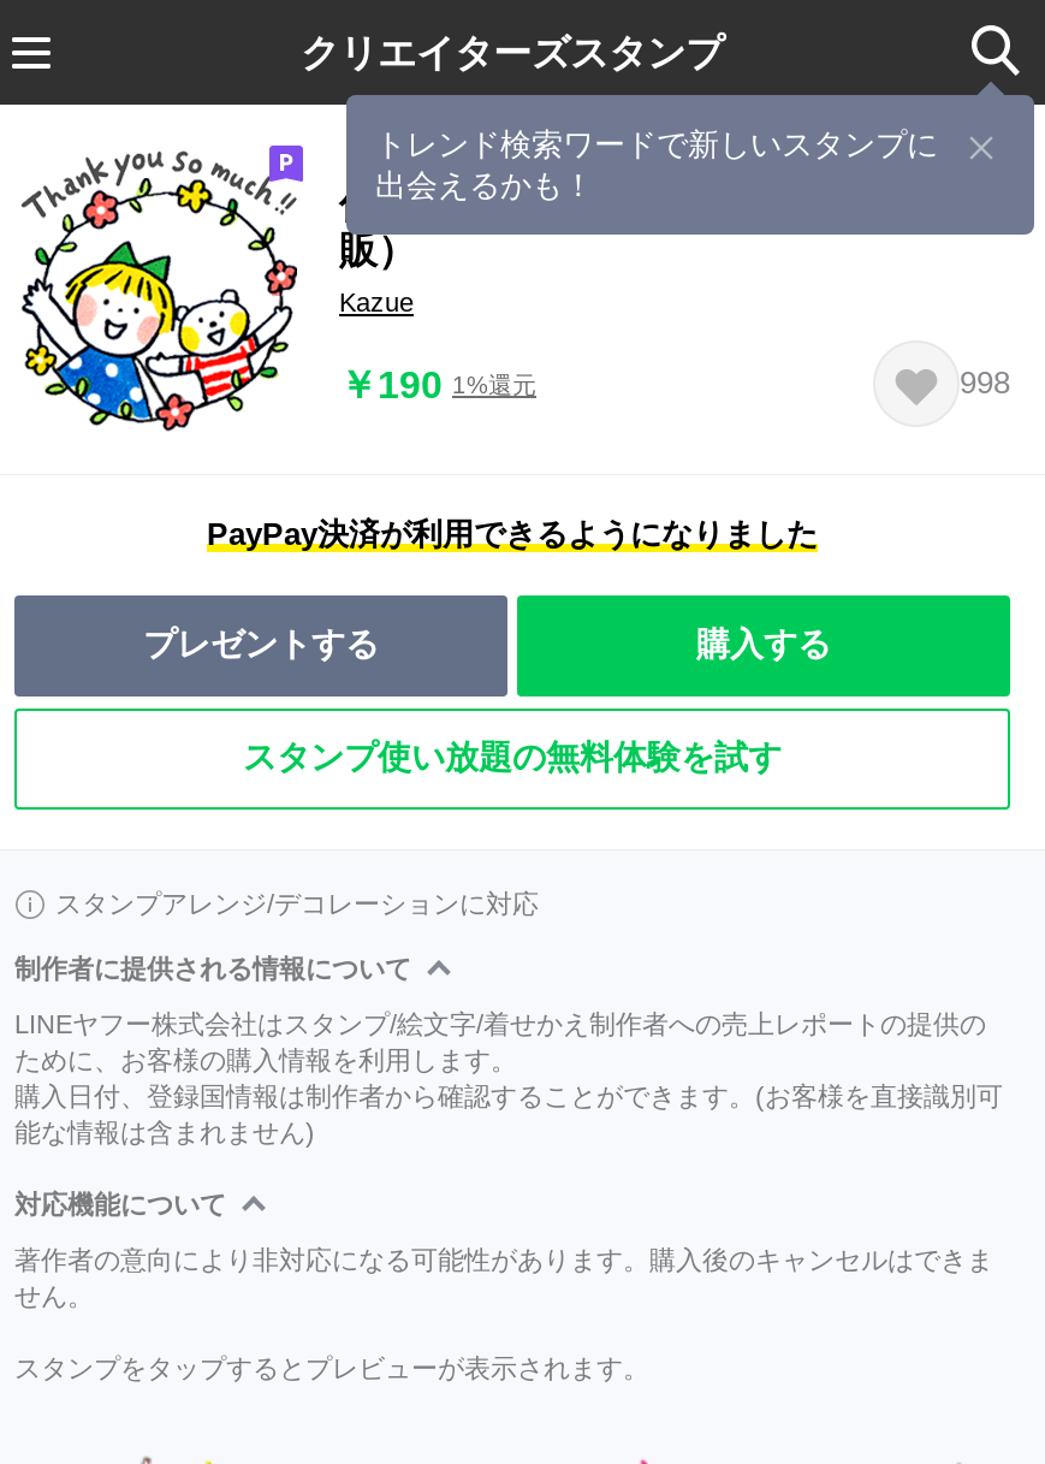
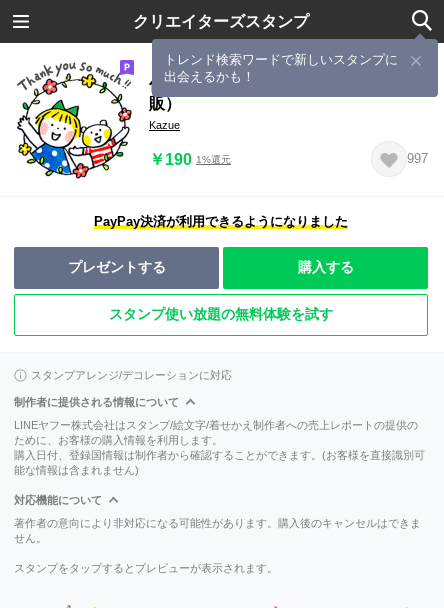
[960,364,1010,401] 998 -> [407,151,428,166] 997

